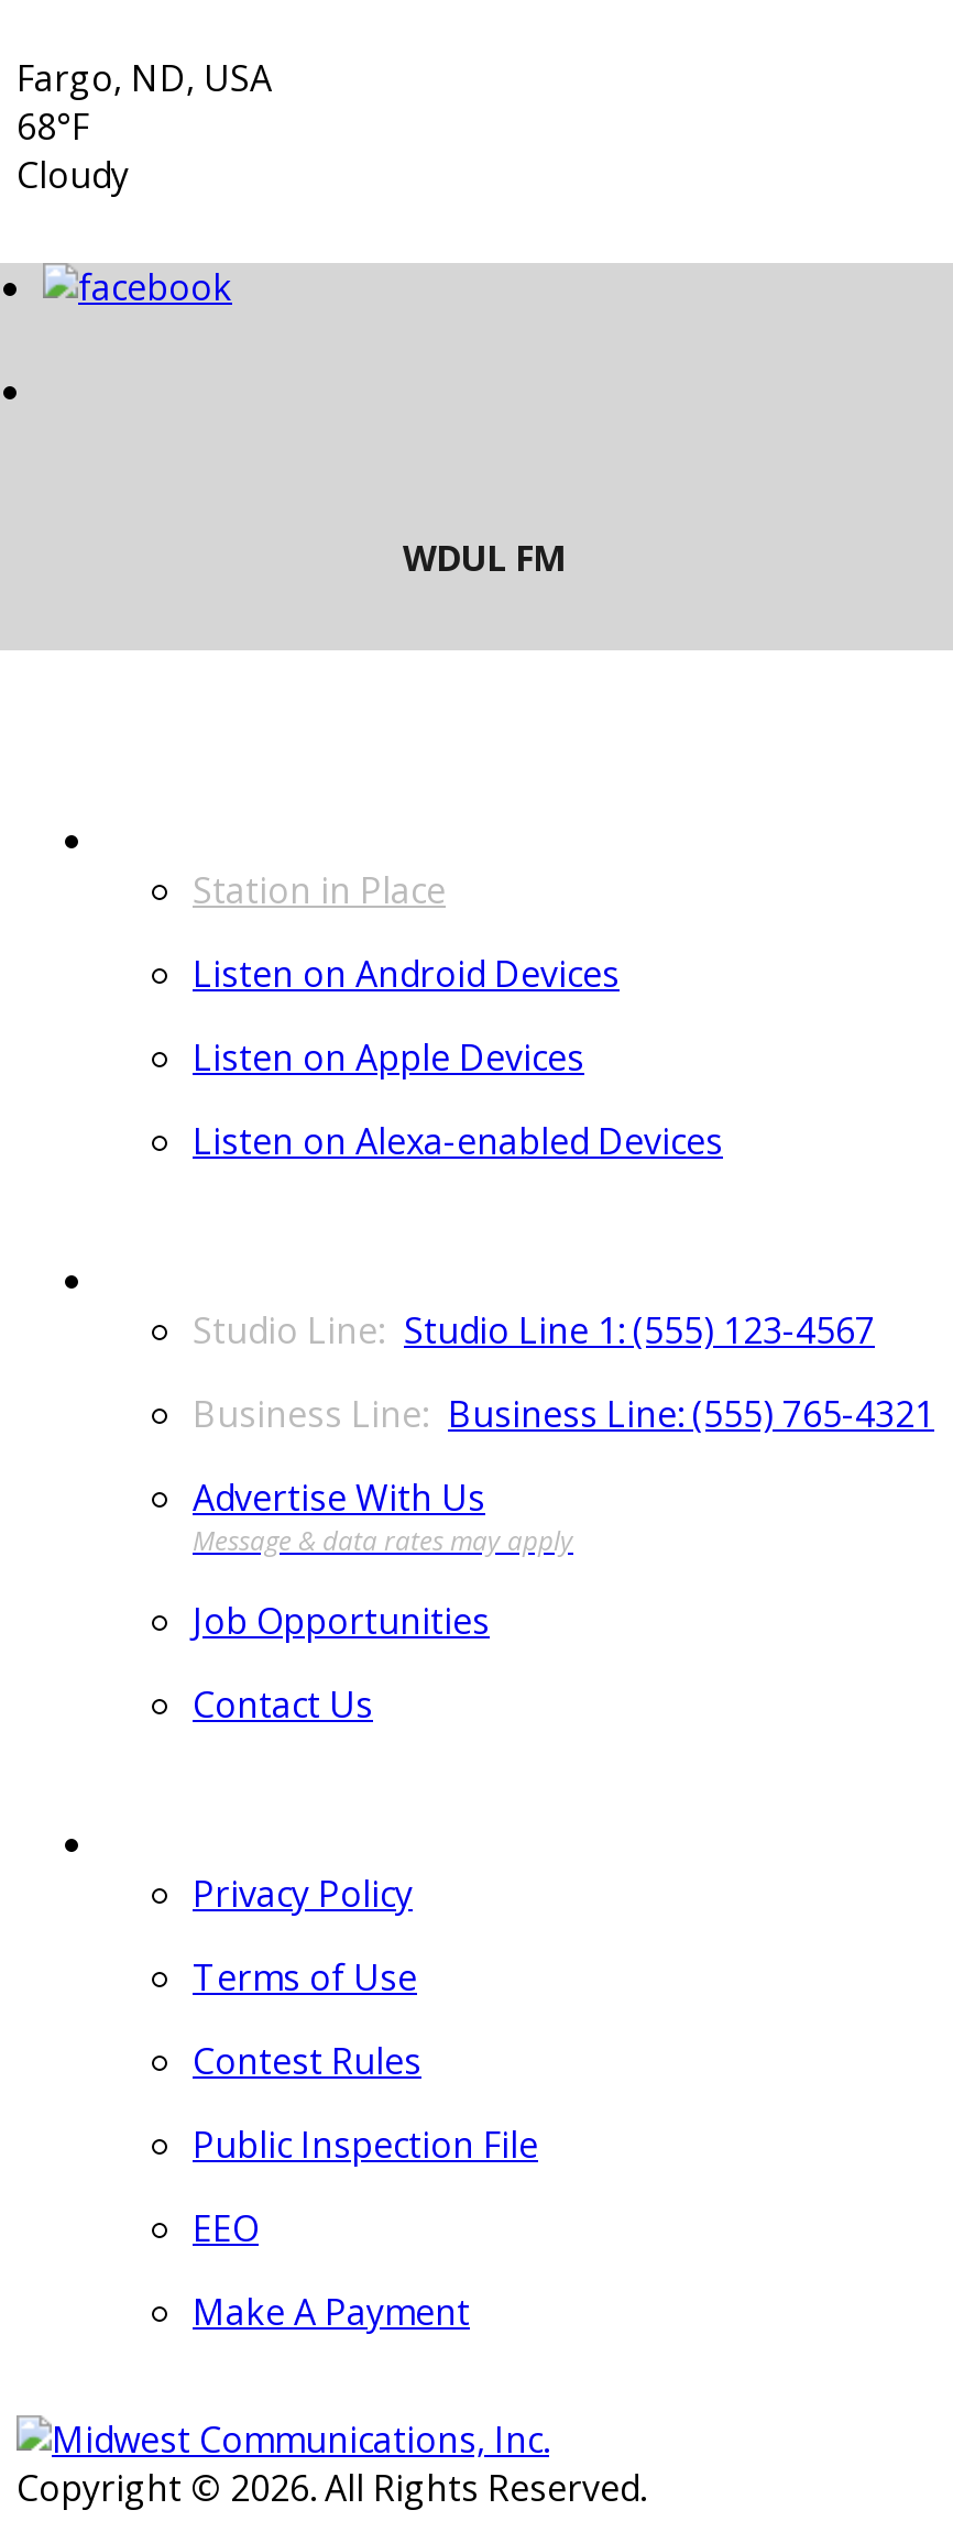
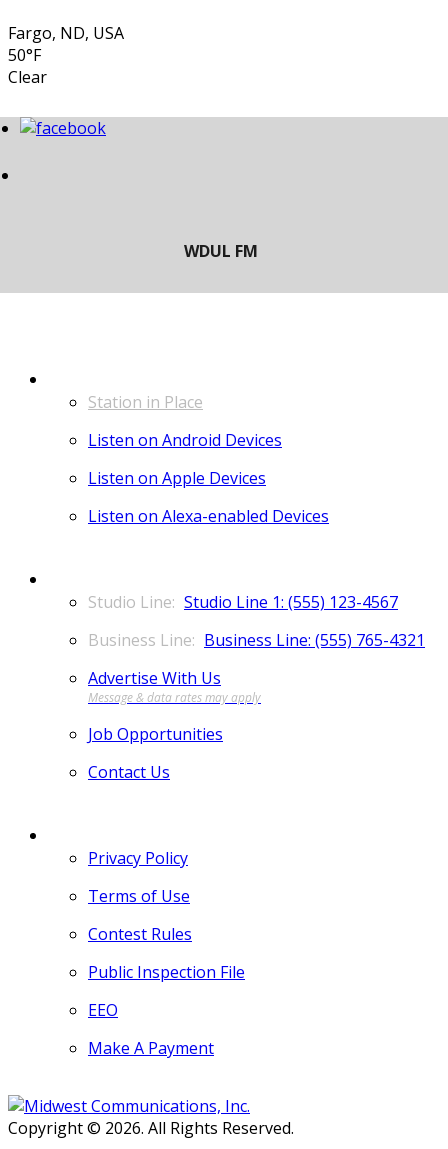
[17,103,129,200] 68°F | Cloudy -> [8,44,47,88] 50°F | Clear

